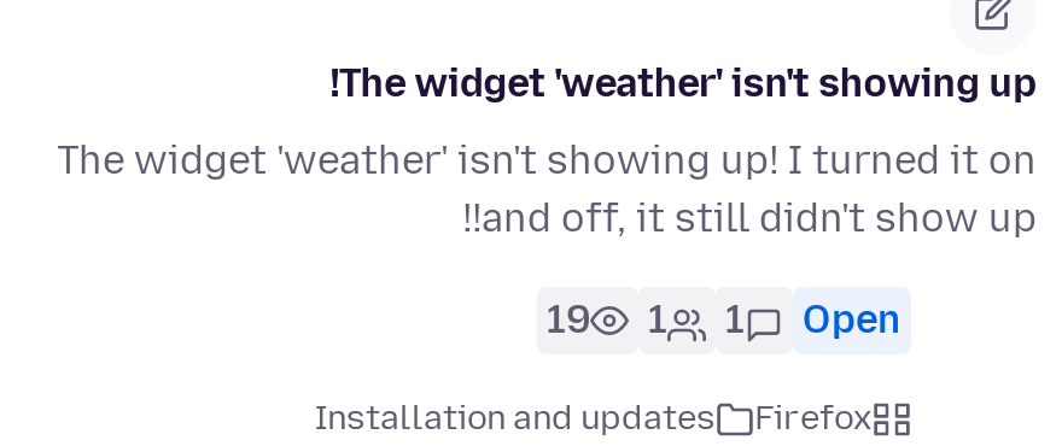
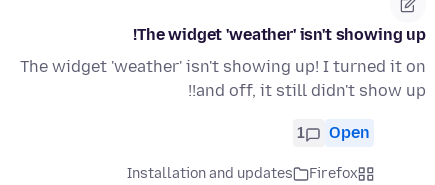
[547,298,667,344] 1 | 19 -> none

